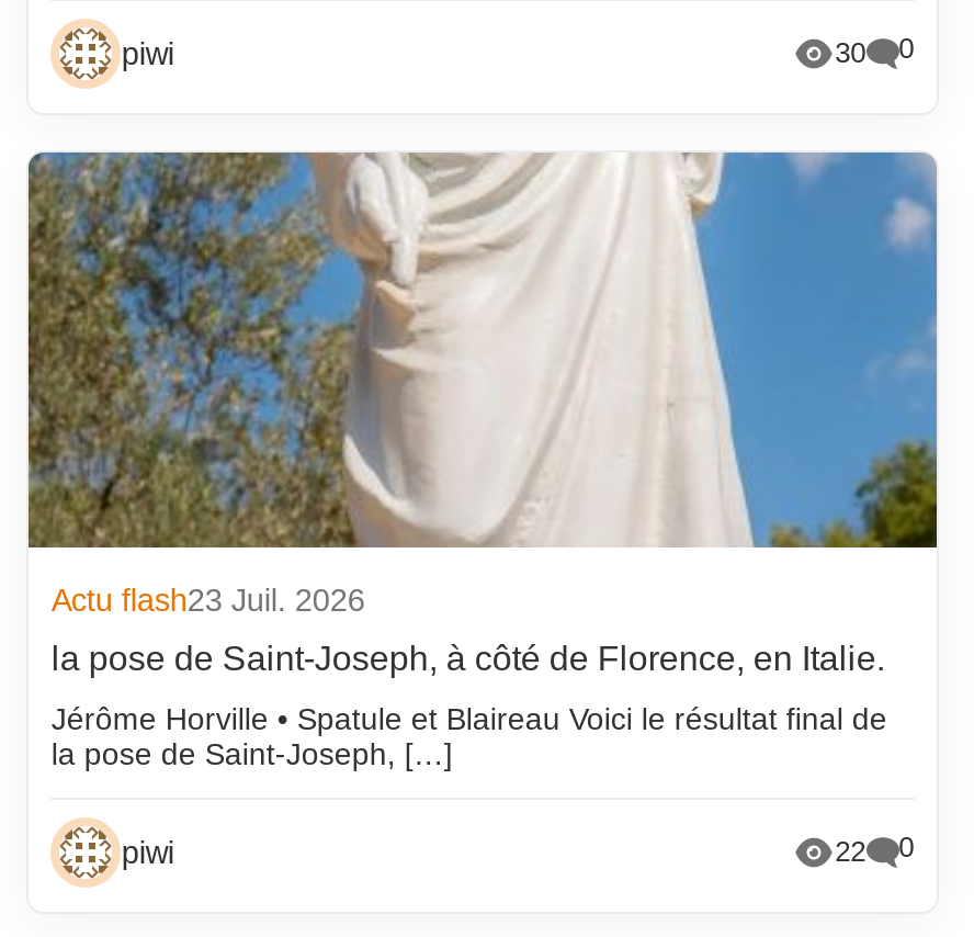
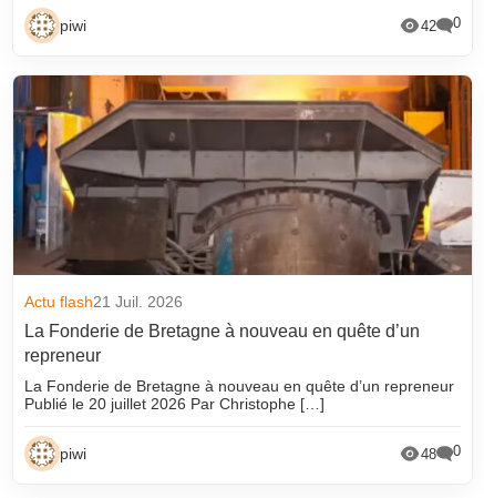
[835,31,914,69] 30 0 -> [420,14,460,34] 42 0
[29,149,939,617] [image] | Actu flash23 Juil. 2026 -> [13,74,473,311] [image] | Actu flash21 Juil. 2026
[51,639,885,676] la pose de Saint-Joseph, à côté de Florence, en Italie. -> [25,322,420,365] La Fonderie de Bretagne à nouveau en quête d’un | repreneur
[51,700,887,770] Jérôme Horville • Spatule et Blaireau Voici le résultat final de | la pose de Saint-Joseph, […] -> [25,377,455,413] La Fonderie de Bretagne à nouveau en quête d’un repreneur | Publié le 20 juillet 2026 Par Christophe […]
[835,829,914,868] 22 0 -> [420,443,460,462] 48 0

